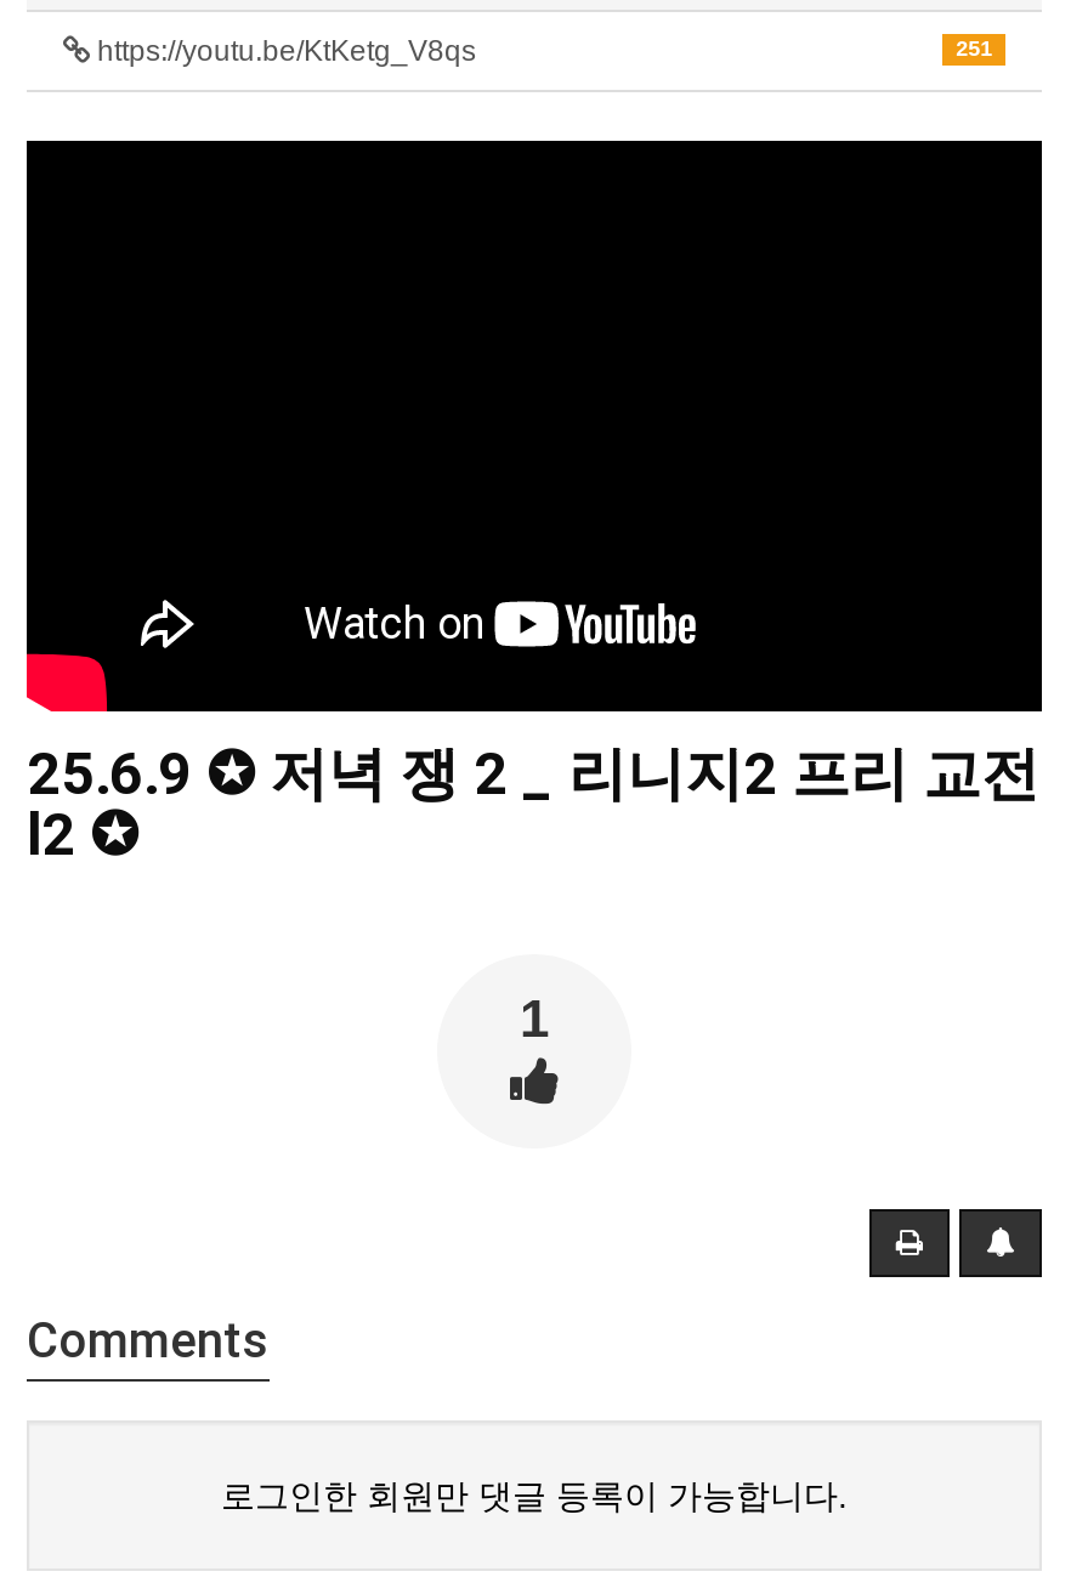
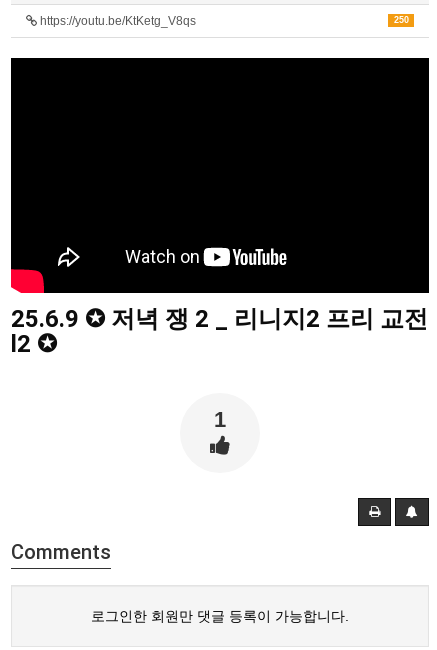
[956,36,992,60] 251 -> [394,15,409,25] 250

